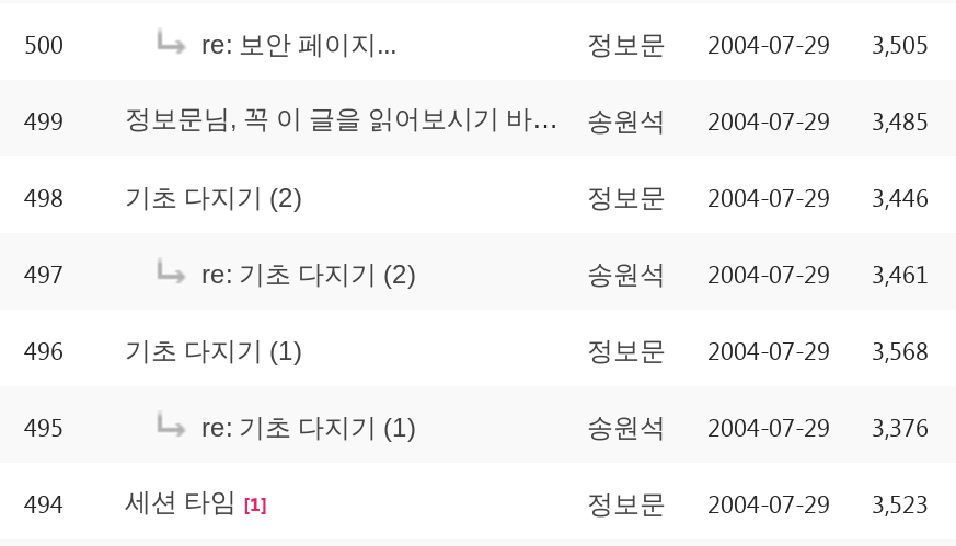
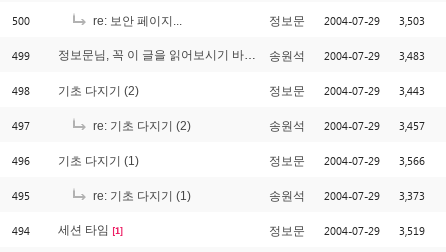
[587,27,929,60] 정보문 2004-07-29 3,505 -> [269,13,425,28] 정보문 2004-07-29 3,503
[872,104,929,137] 3,485 -> [399,48,425,63] 3,483
[587,181,929,213] 정보문 2004-07-29 3,446 -> [269,83,425,98] 정보문 2004-07-29 3,443
[587,257,929,290] 송원석 2004-07-29 3,461 -> [269,118,425,133] 송원석 2004-07-29 3,457
[587,334,929,367] 정보문 2004-07-29 3,568 -> [269,153,425,168] 정보문 2004-07-29 3,566
[587,410,929,443] 송원석 2004-07-29 3,376 -> [269,188,425,203] 송원석 2004-07-29 3,373
[587,487,929,520] 정보문 2004-07-29 3,523 -> [269,223,425,238] 정보문 2004-07-29 3,519

